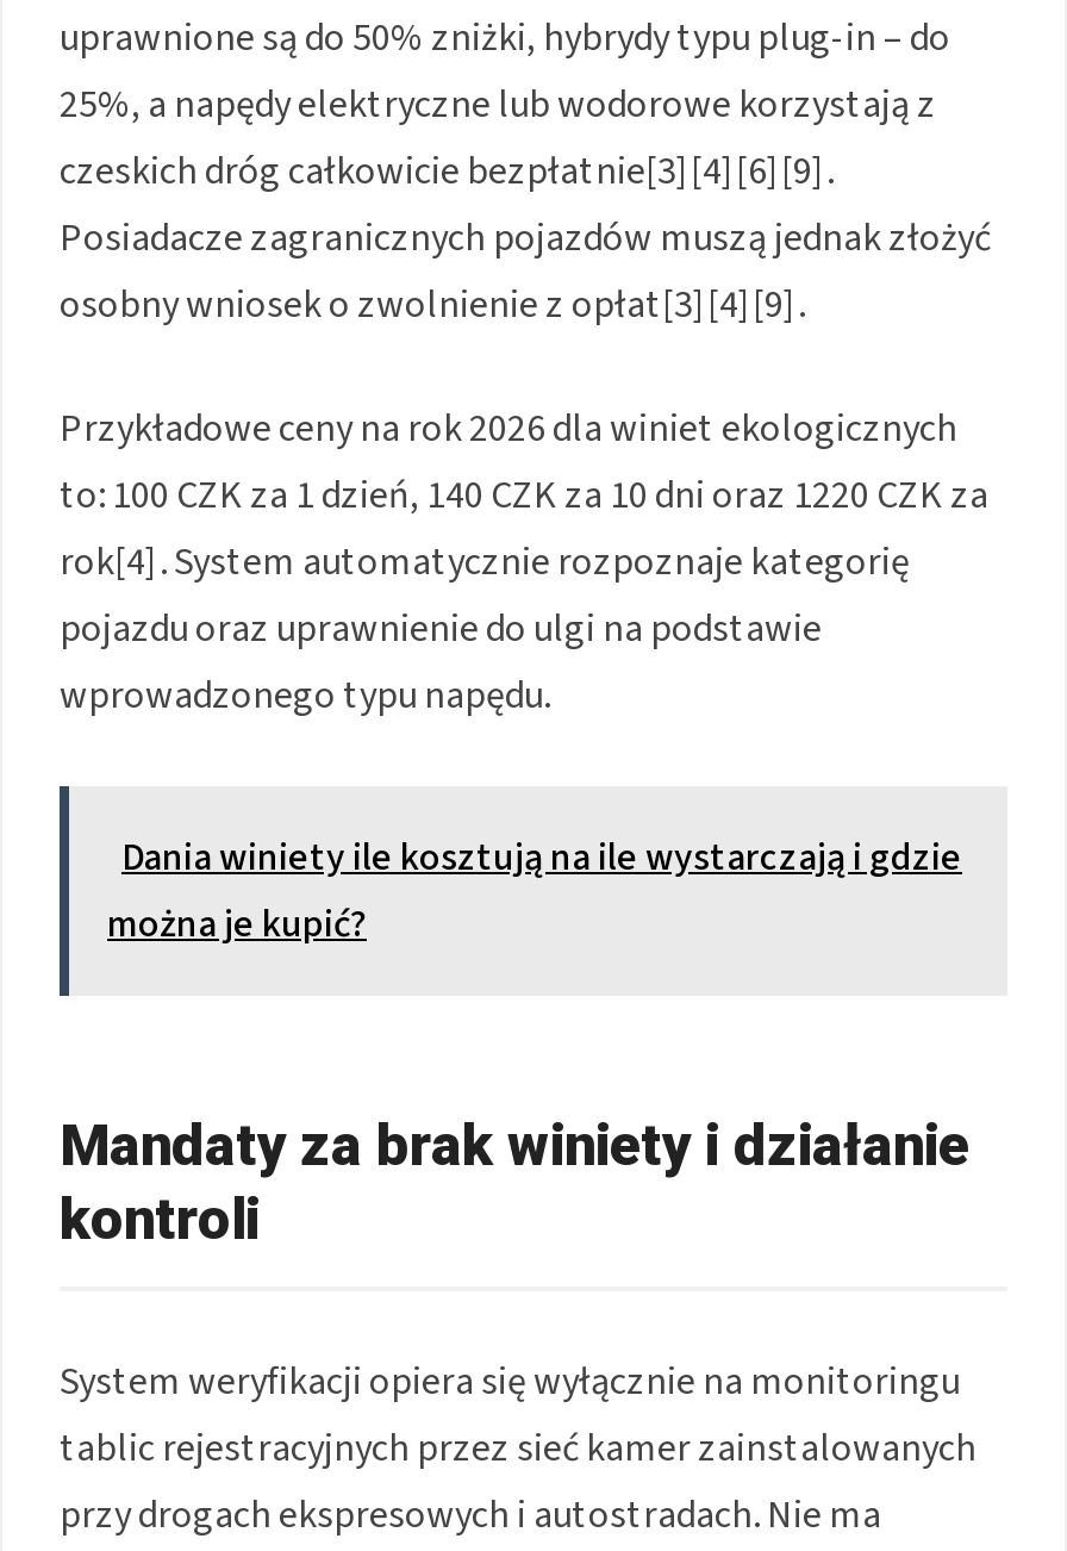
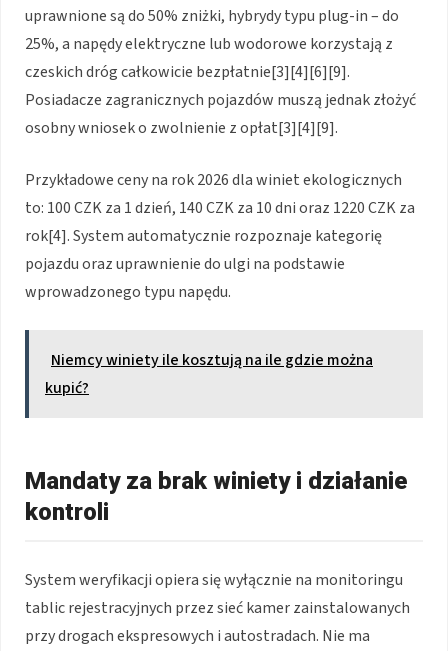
[107,831,962,950] Dania winiety ile kosztują na ile wystarczają i gdzie | można je kupić? -> [45,349,373,399] Niemcy winiety ile kosztują na ile gdzie można | kupić?

